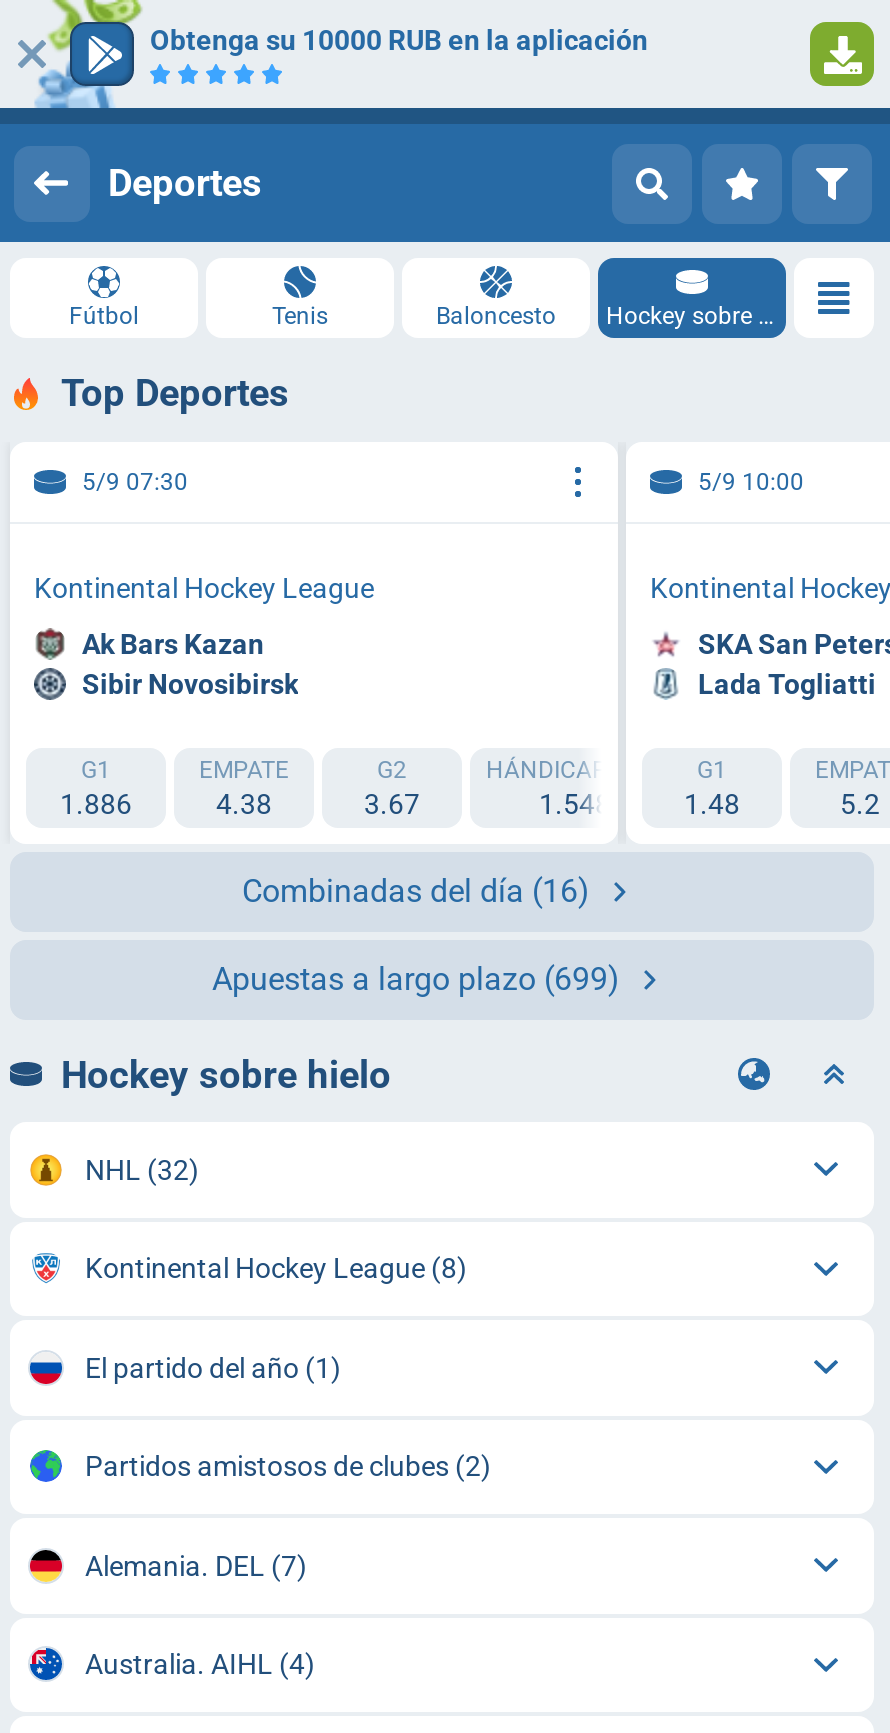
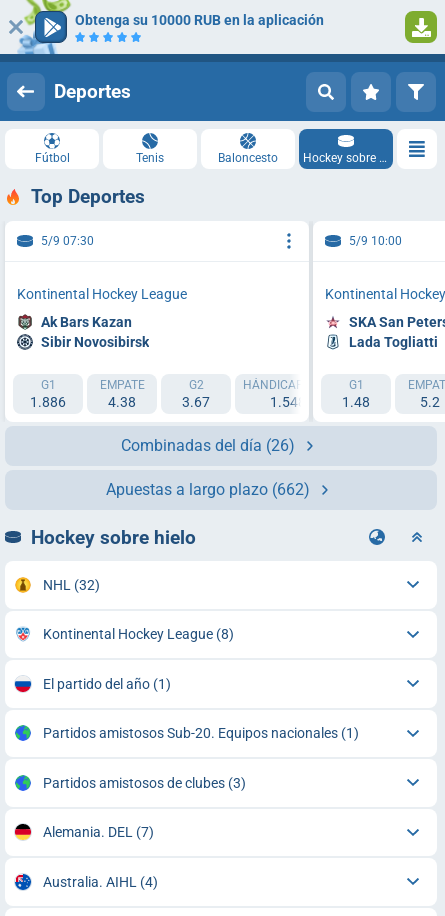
[242,871,590,909] Combinadas del día (16) -> [121,435,295,454] Combinadas del día (26)
[212,959,620,997] Apuestas a largo plazo (699) -> [106,479,310,498] Apuestas a largo plazo (662)
[85,1450,491,1482] Partidos amistosos de clubes (2) -> [42,725,358,791] Partidos amistosos Sub-20. Equipos nacionales (1) | Partidos amistosos de clubes (3)

